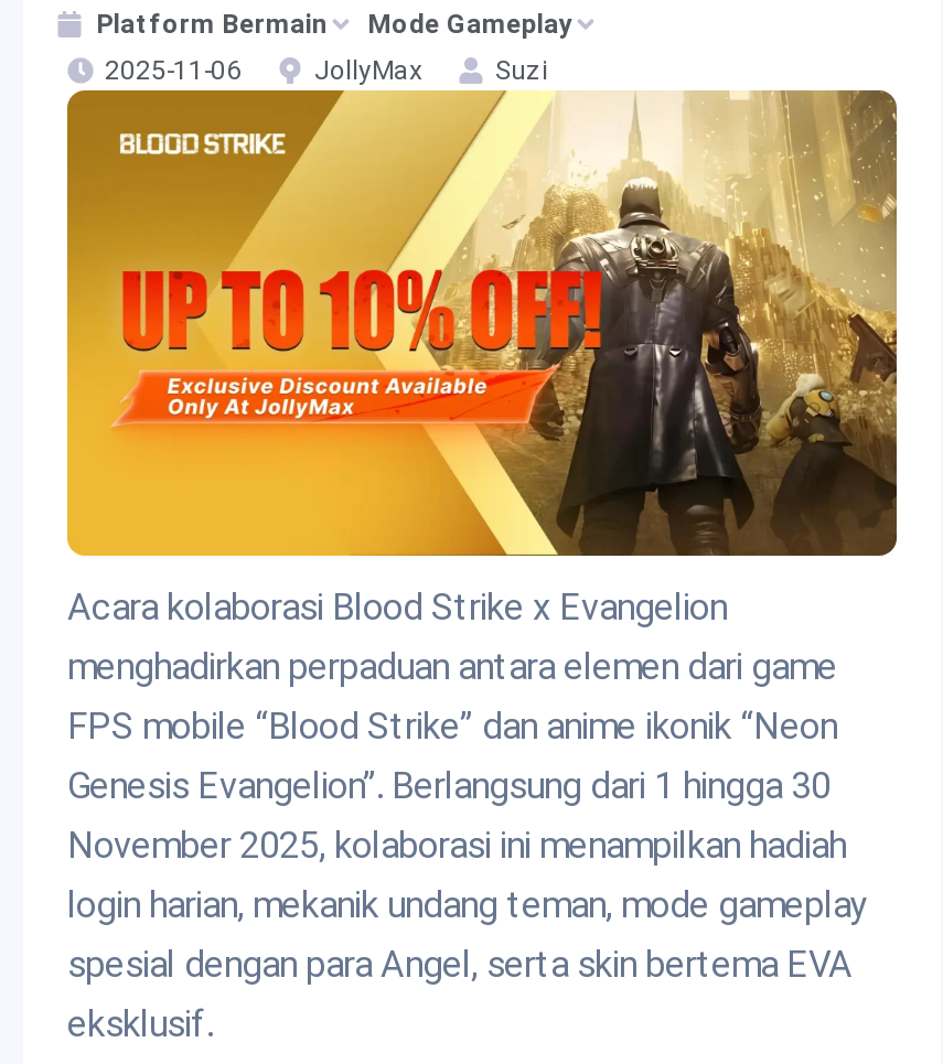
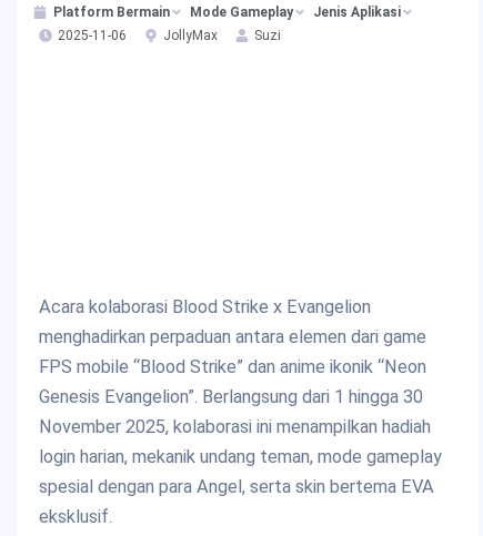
none -> [313,4,401,20] Jenis Aplikasi
[65,88,899,558] [image] -> none

